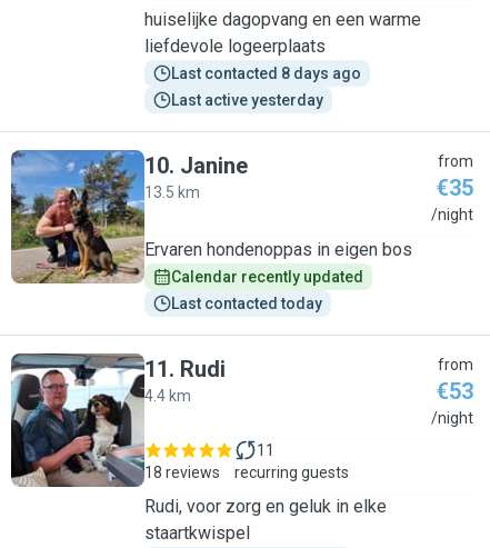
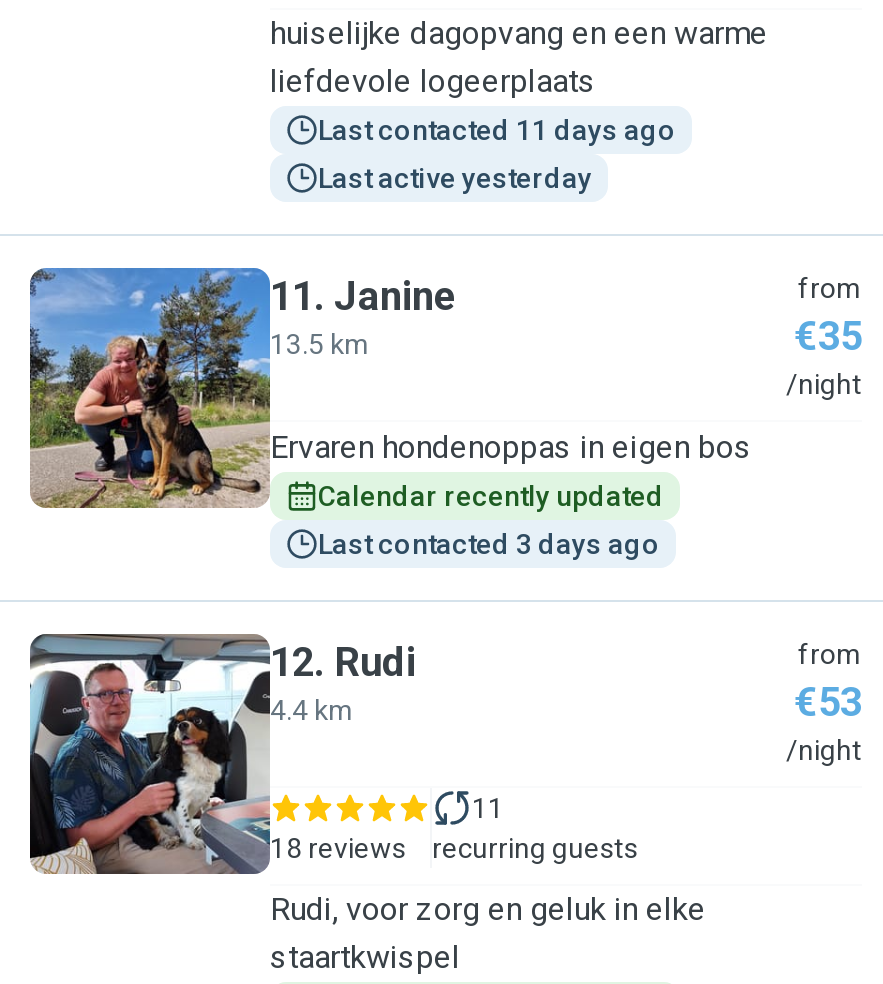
[171,64,361,82] Last contacted 8 days ago -> [318,114,676,146] Last contacted 11 days ago
[144,152,248,179] 10. Janine -> [270,272,456,320] 11. Janine
[171,295,322,312] Last contacted today -> [318,528,660,560] Last contacted 3 days ago
[144,356,226,382] 11. Rudi -> [270,638,416,686] 12. Rudi

